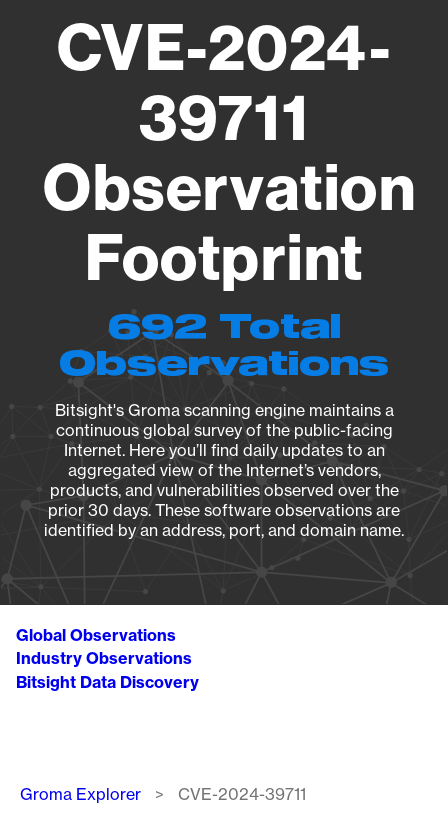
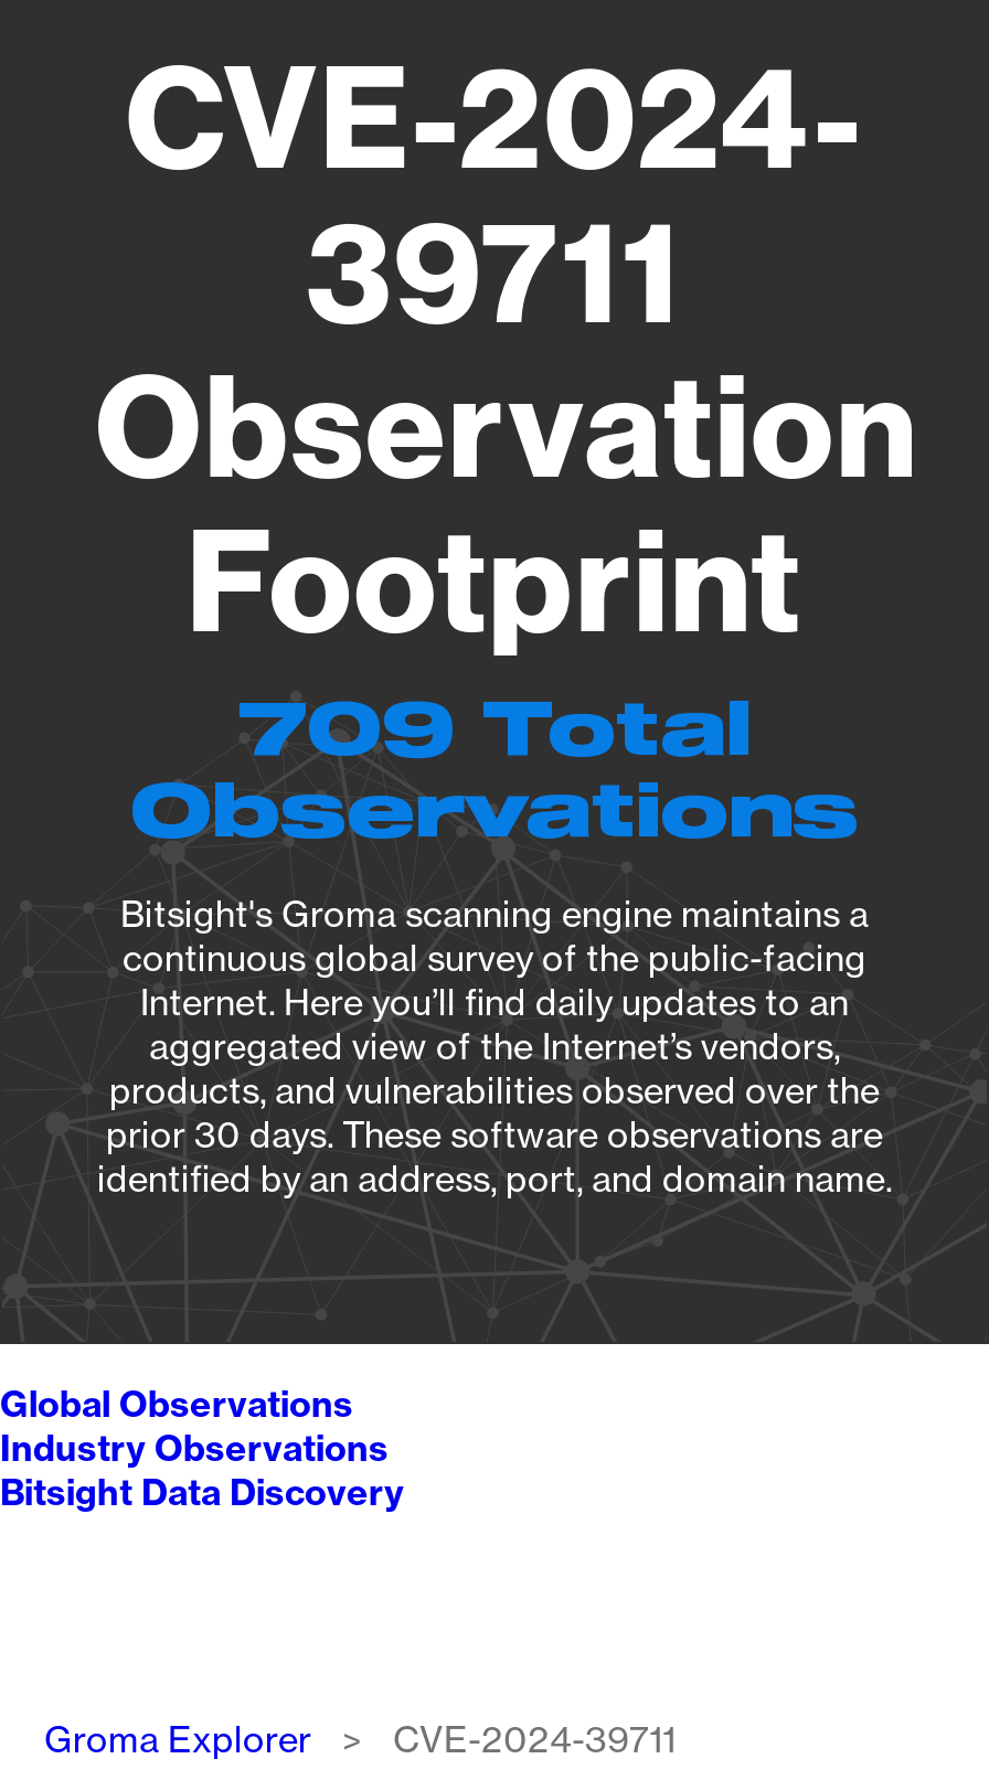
[107,311,340,345] 692 Total -> [238,695,751,770] 709 Total

